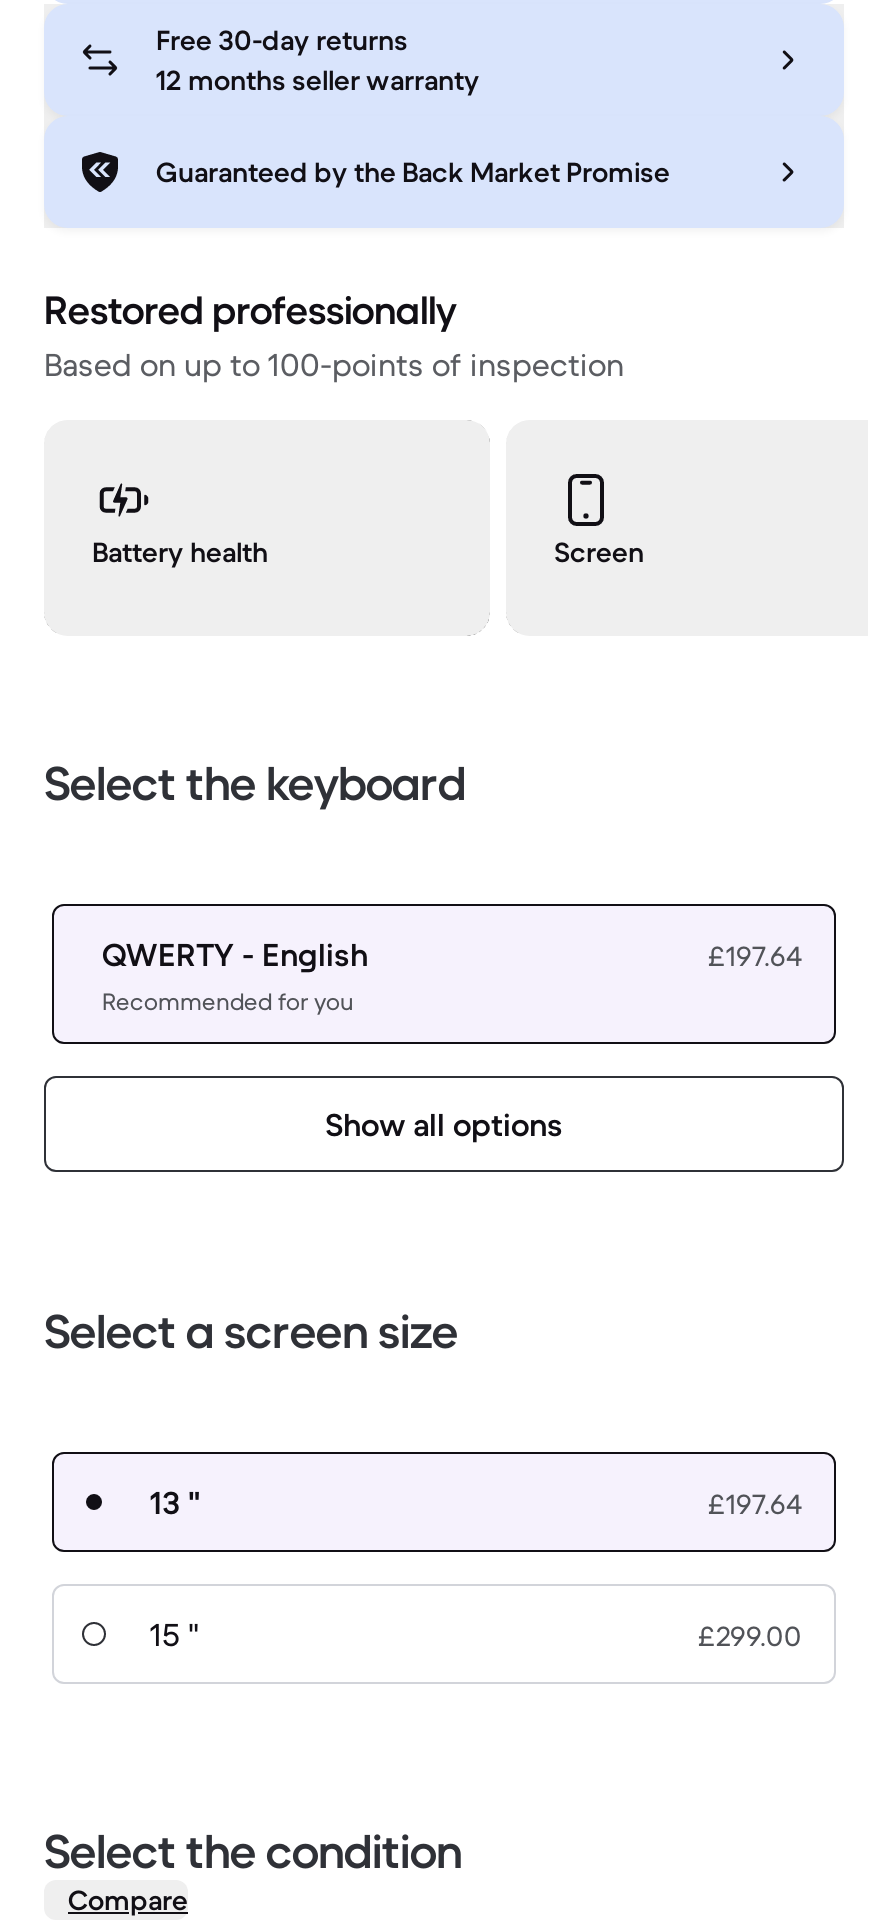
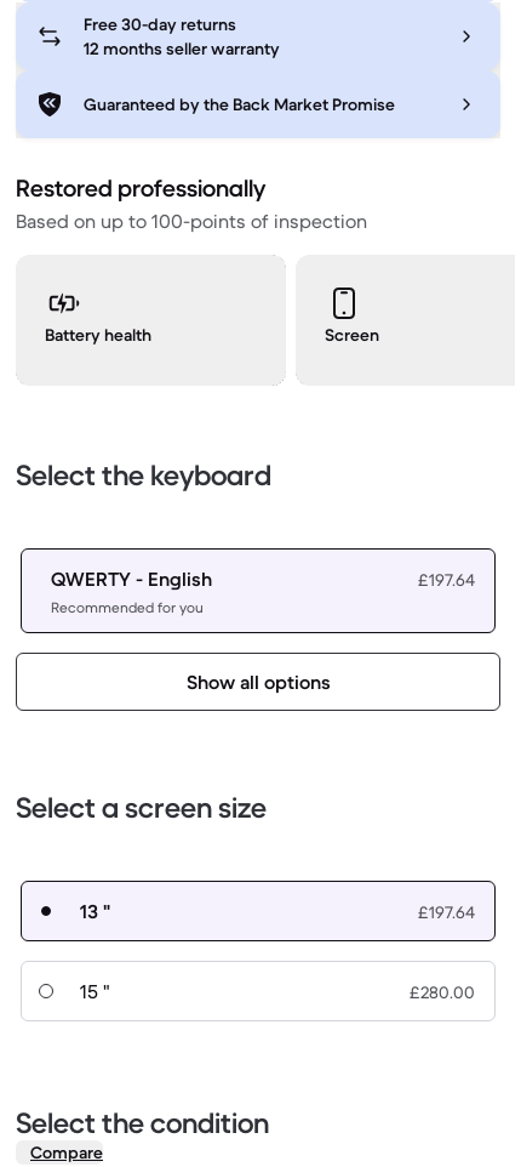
[698,1619,802,1655] £299.00 -> [410,982,475,1004] £280.00

